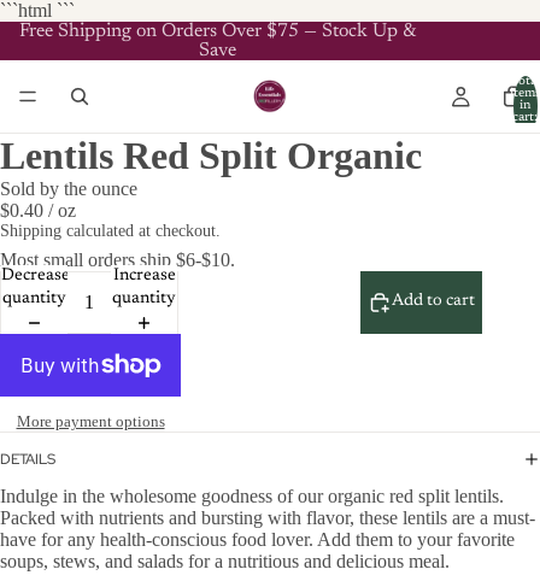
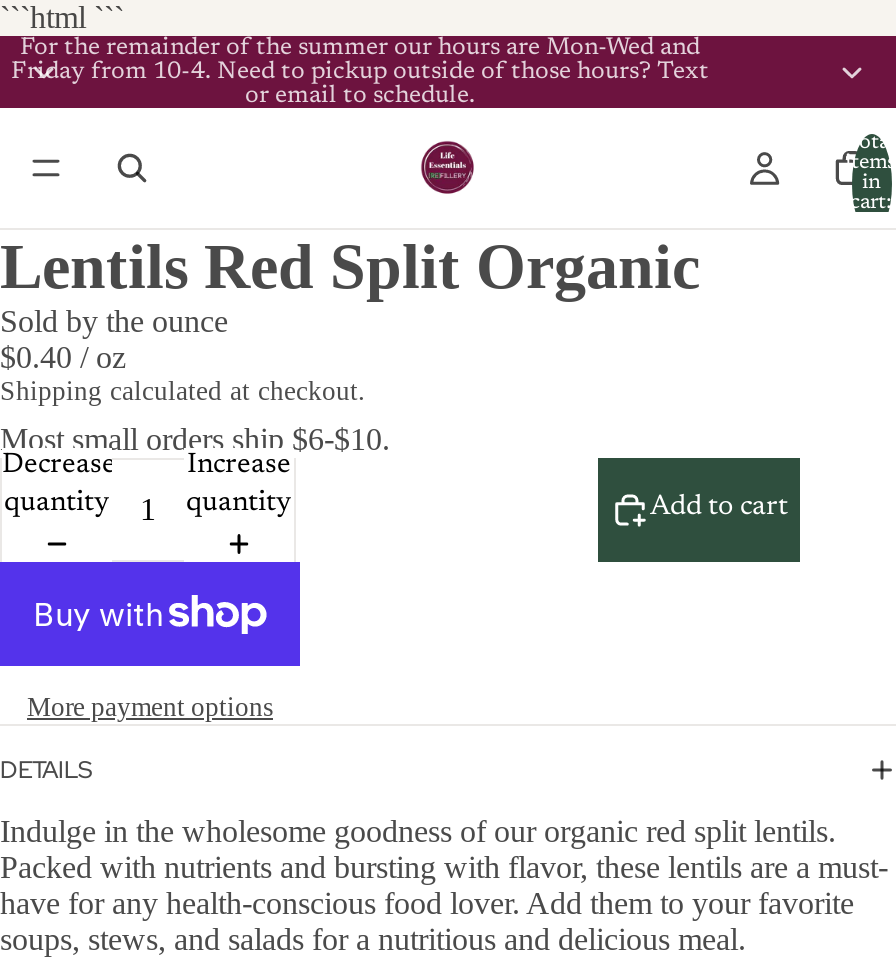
[19,22,415,60] Free Shipping on Orders Over $75 — Stock Up & | Save -> [11,36,709,108] For the remainder of the summer our hours are Mon-Wed and | Friday from 10-4. Need to pickup outside of those hours? Text | or email to schedule.

